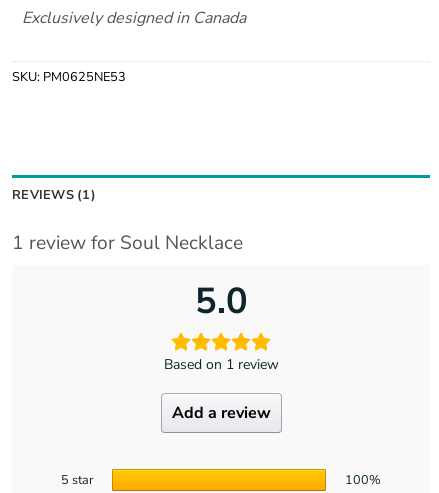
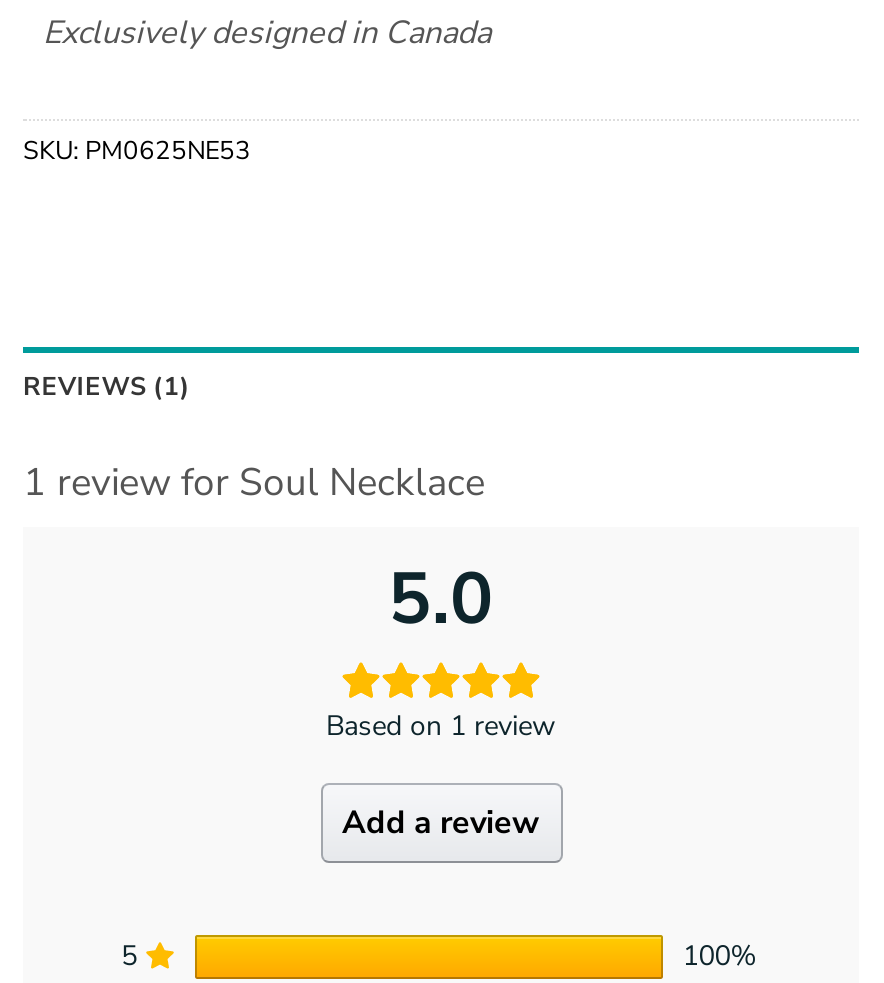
[61,471,94,488] 5 star -> [121,936,137,974] 5

